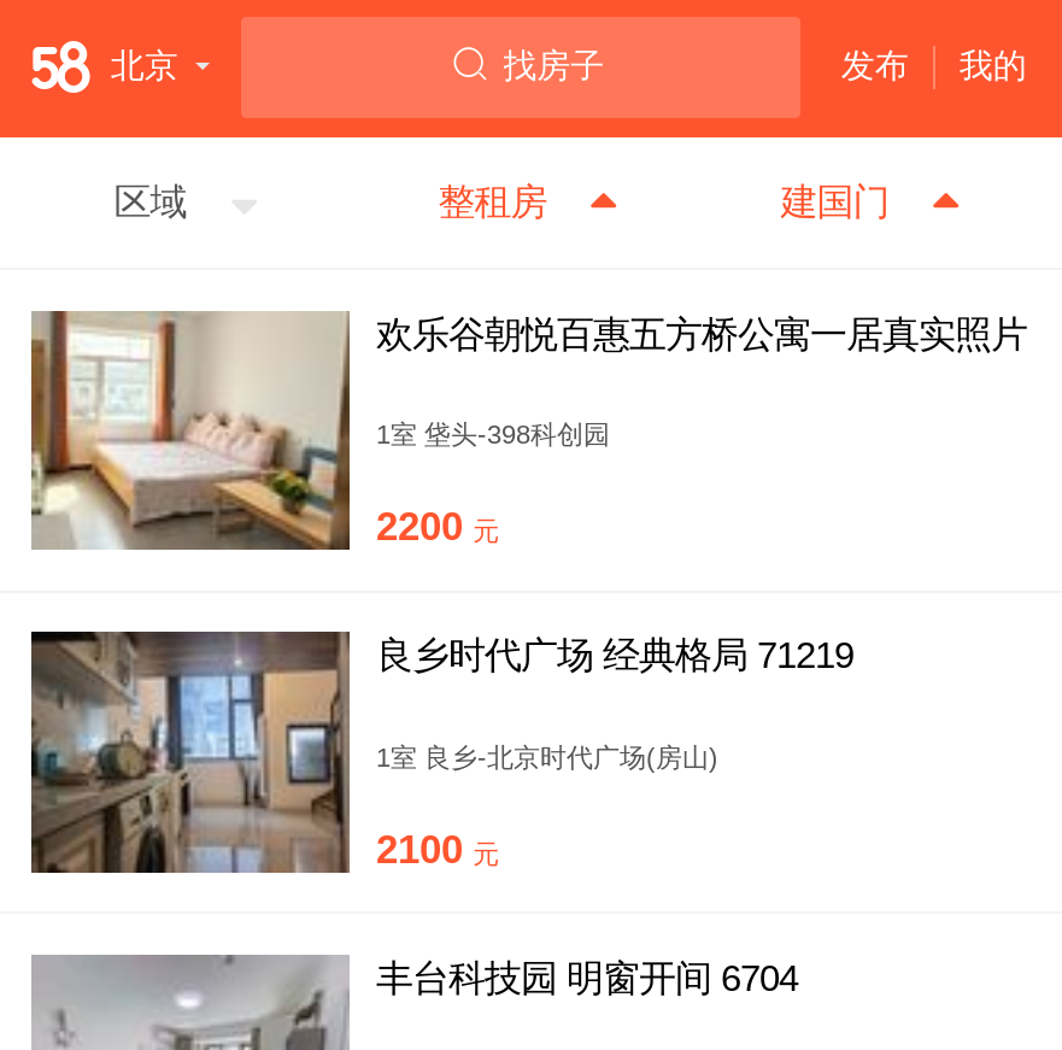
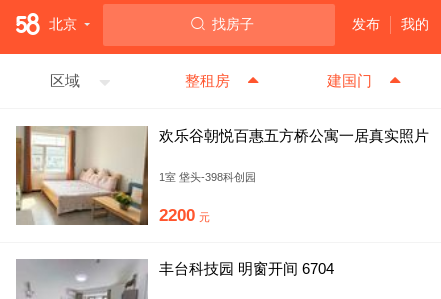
[29,629,853,873] [image] | 良乡时代广场 经典格局 71219 | 1室 良乡-北京时代广场(房山) | 2100 元 -> none

